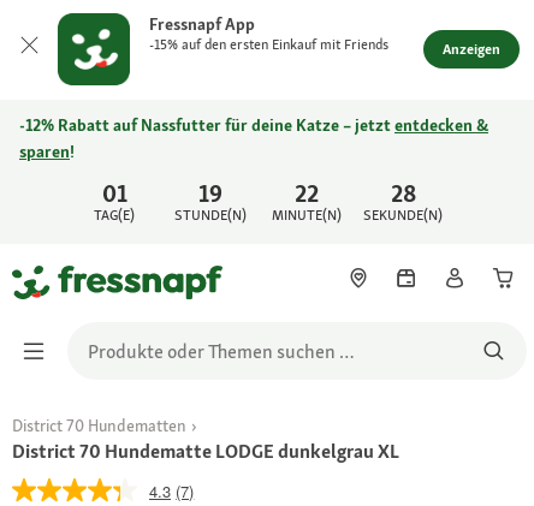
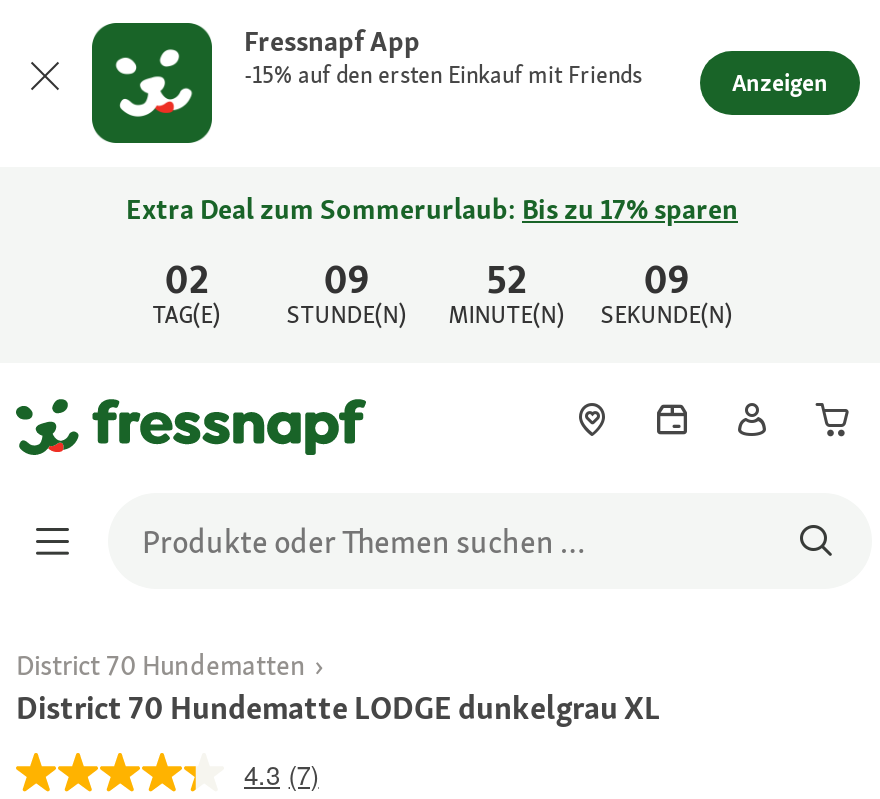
[19,114,488,162] -12% Rabatt auf Nassfutter für deine Katze – jetzt entdecken & | sparen! -> [126,191,738,227] Extra Deal zum Sommerurlaub: Bis zu 17% sparen
[102,178,127,209] 01 -> [165,253,209,305] 02
[199,178,223,209] 19 -> [324,253,370,305] 09
[295,178,319,209] 22 -> [487,253,527,305] 52
[391,178,416,209] 28 -> [644,253,690,305] 09

